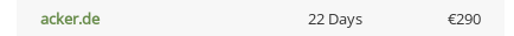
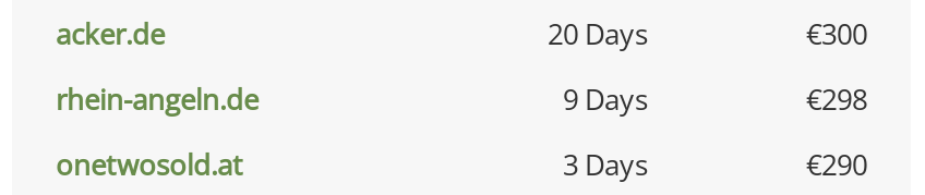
[307,8,362,29] 22 Days -> [56,14,867,184] 20 Days | €300 | rhein-angeln.de | 9 Days | €298 | onetwosold.at | 3 Days

